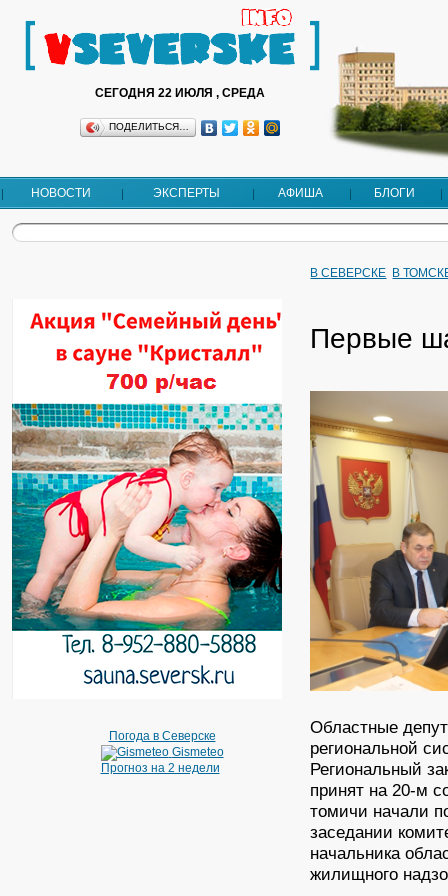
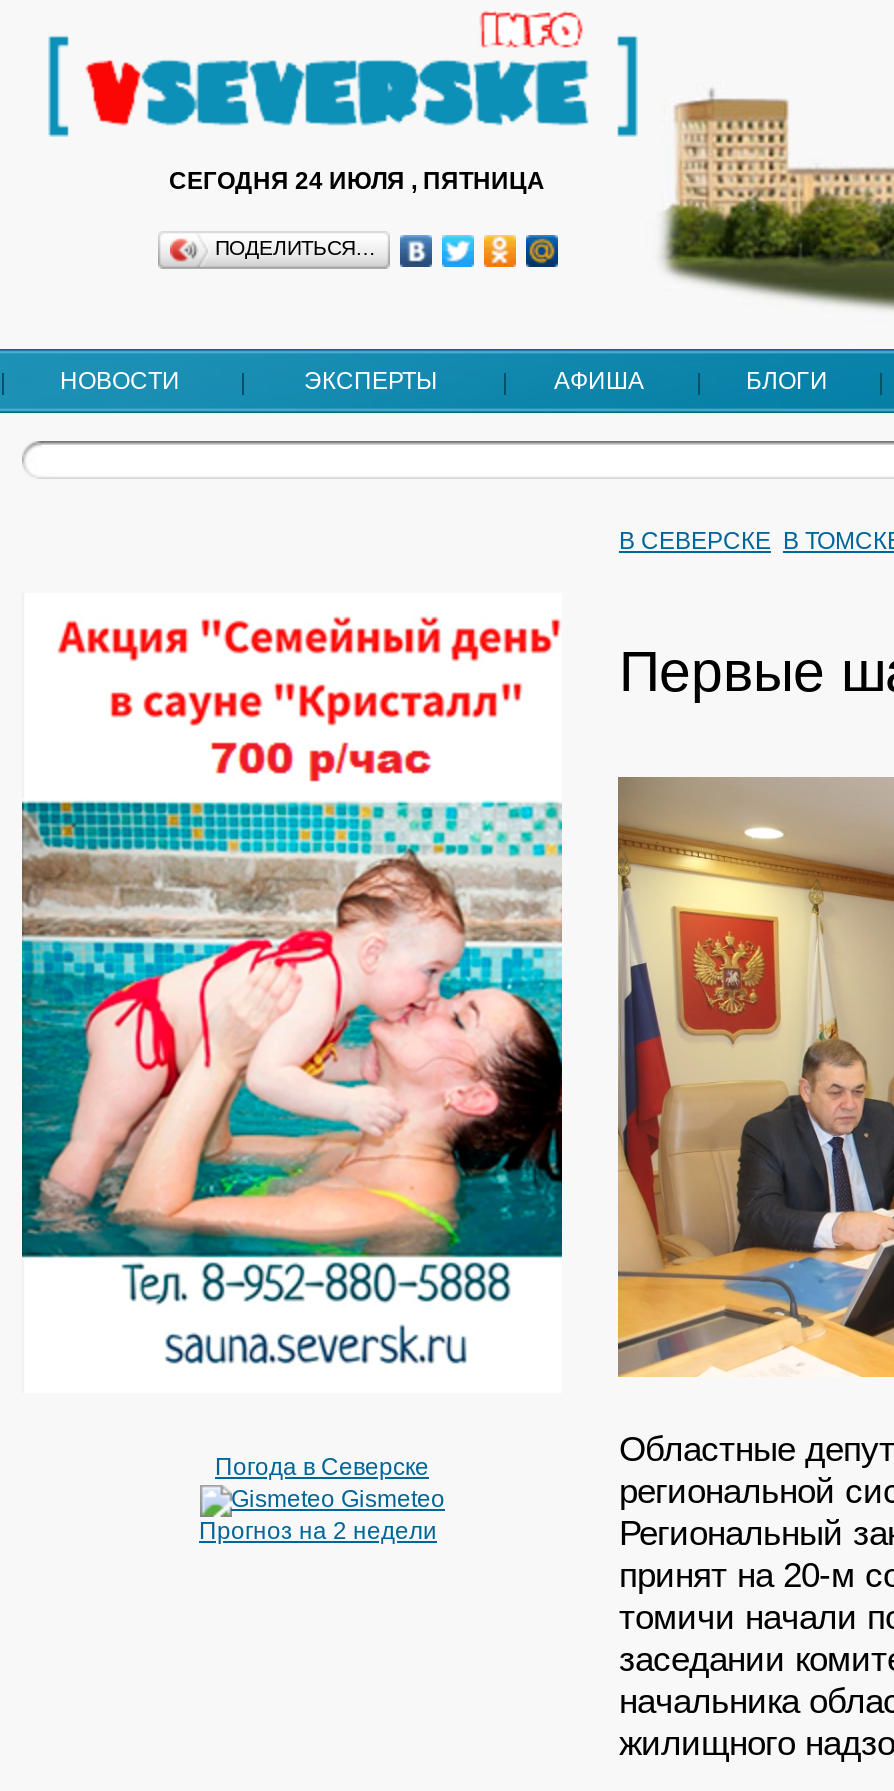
[94,86,264,100] СЕГОДНЯ 22 ИЮЛЯ , СРЕДА -> [169,167,545,195] СЕГОДНЯ 24 ИЮЛЯ , ПЯТНИЦА

